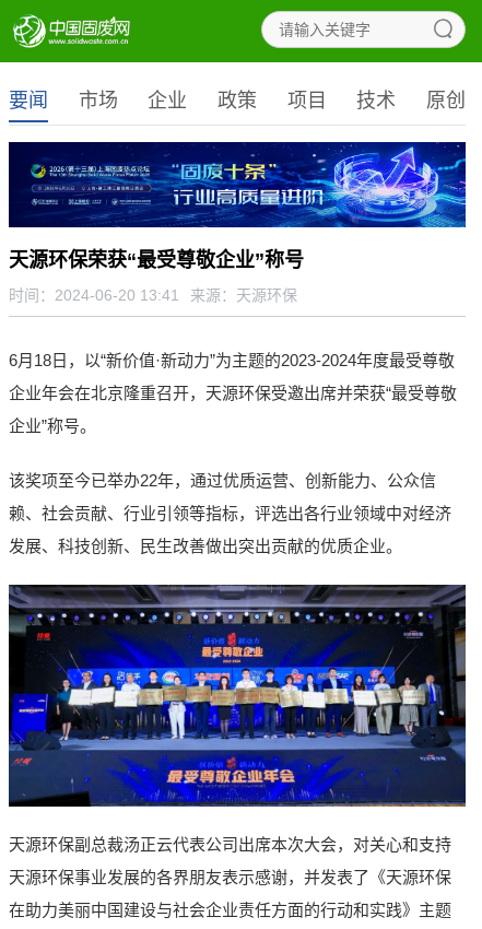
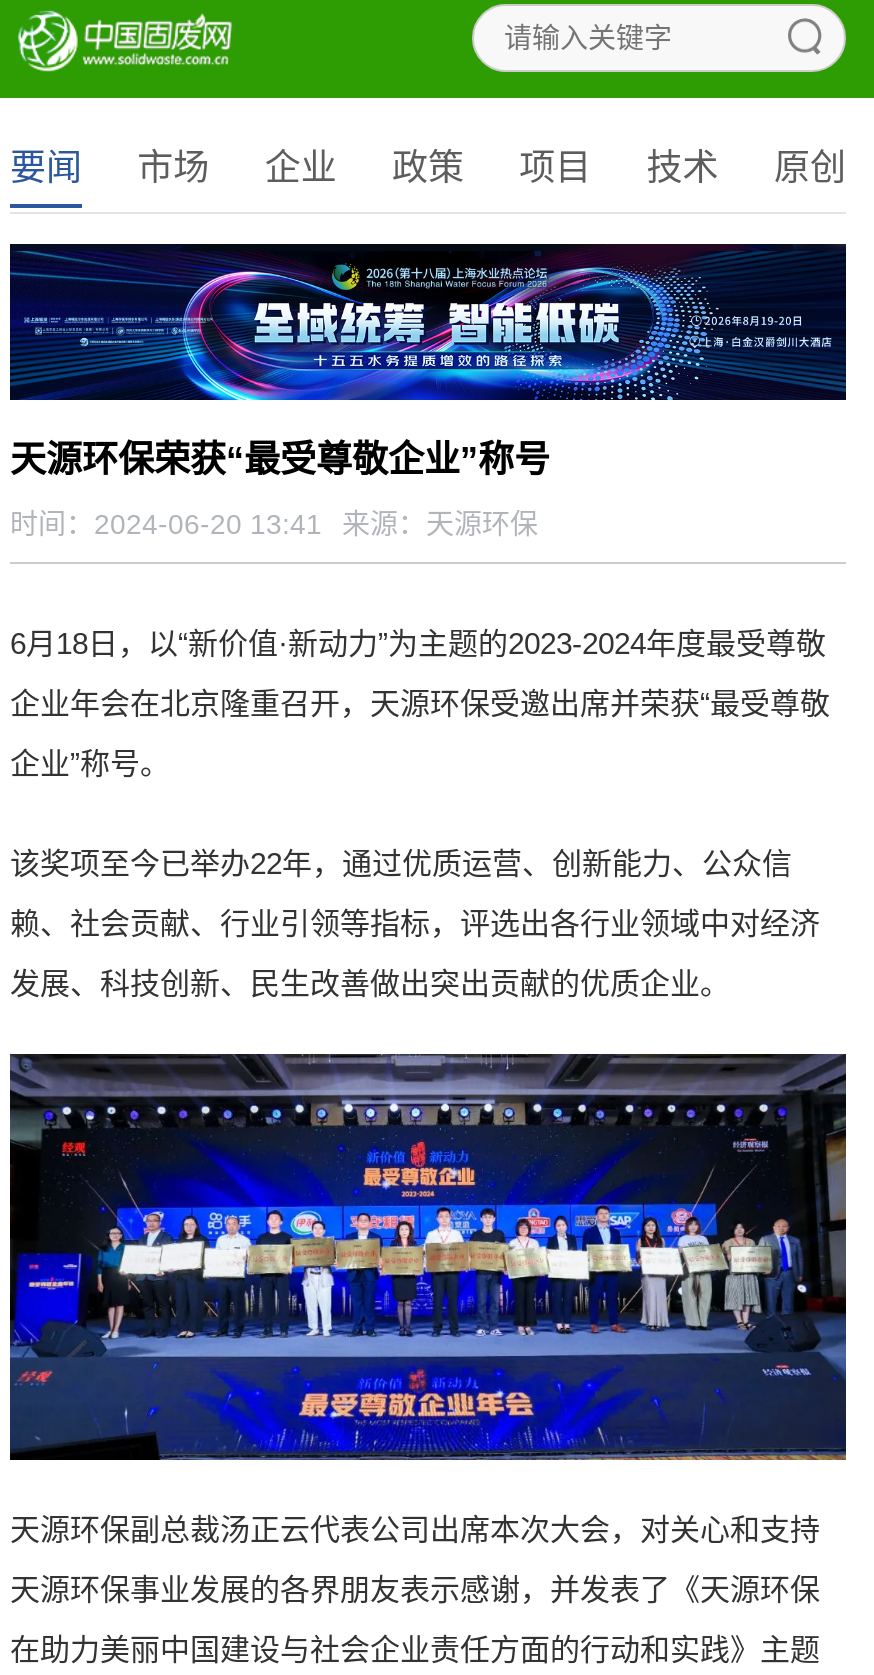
[11,142,467,228] [image] -> [10,244,848,402] [image]

